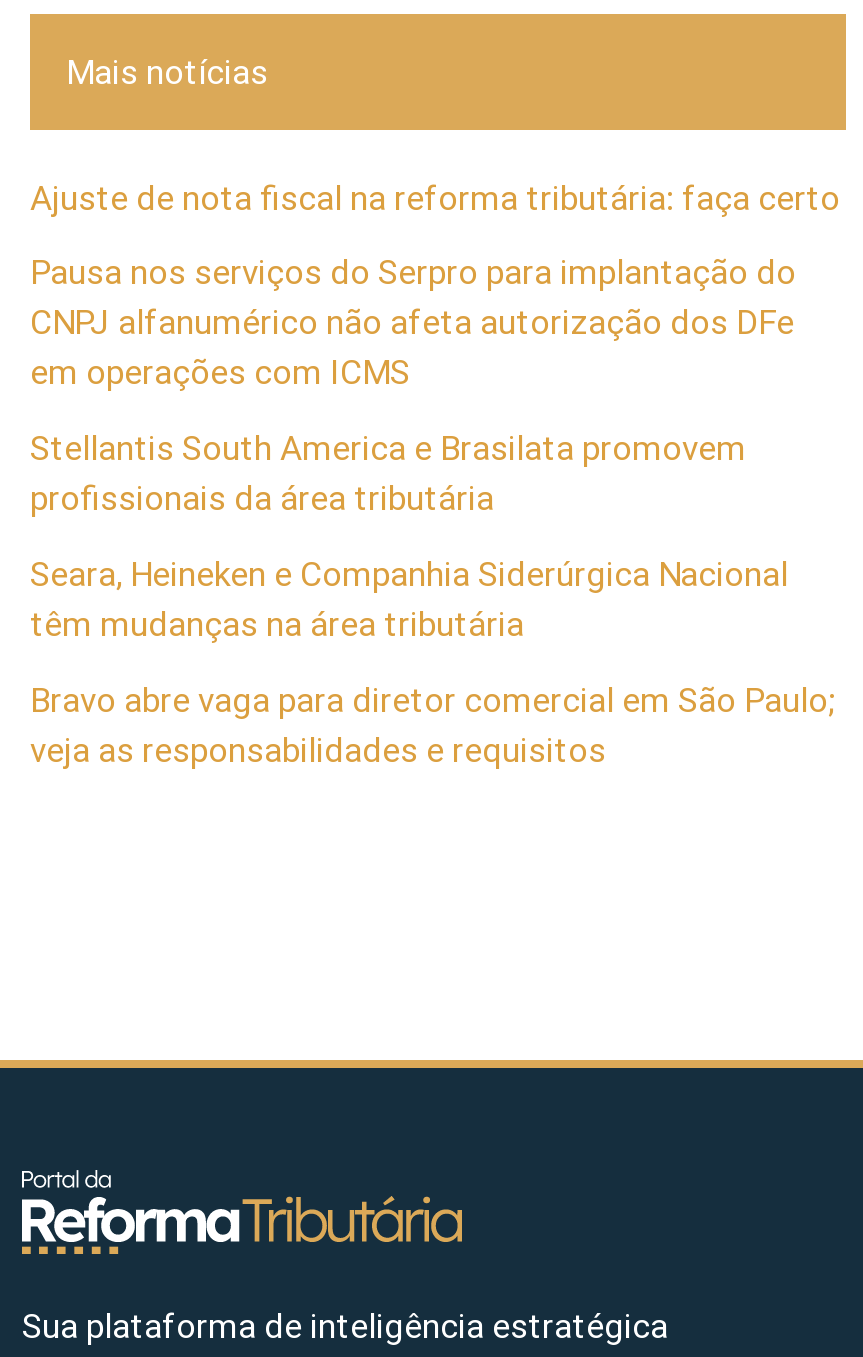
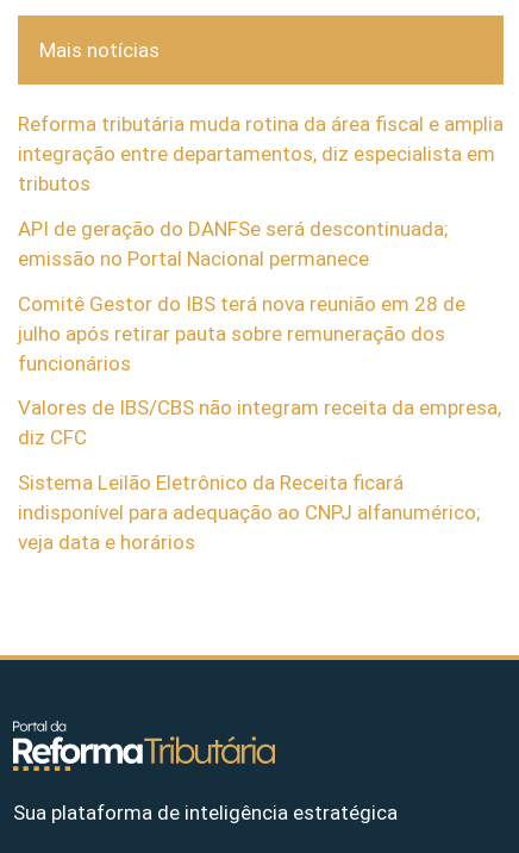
[30,177,840,217] Ajuste de nota fiscal na reforma tributária: faça certo -> [18,112,504,195] Reforma tributária muda rotina da área fiscal e amplia | integração entre departamentos, diz especialista em | tributos
[30,253,796,393] Pausa nos serviços do Serpro para implantação do | CNPJ alfanumérico não afeta autorização dos DFe | em operações com ICMS -> [18,217,448,270] API de geração do DANFSe será descontinuada; | emissão no Portal Nacional permanece
[30,428,746,518] Stellantis South America e Brasilata promovem | profissionais da área tributária -> [18,291,465,375] Comitê Gestor do IBS terá nova reunião em 28 de | julho após retirar pauta sobre remuneração dos | funcionários
[30,553,788,643] Seara, Heineken e Companhia Siderúrgica Nacional | têm mudanças na área tributária -> [18,396,501,449] Valores de IBS/CBS não integram receita da empresa, | diz CFC
[30,679,834,769] Bravo abre vaga para diretor comercial em São Paulo; | veja as responsabilidades e requisitos -> [18,471,480,554] Sistema Leilão Eletrônico da Receita ficará | indisponível para adequação ao CNPJ alfanumérico; | veja data e horários

